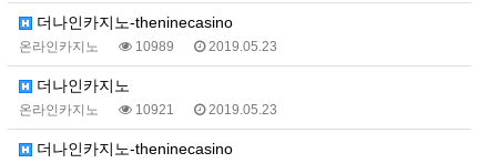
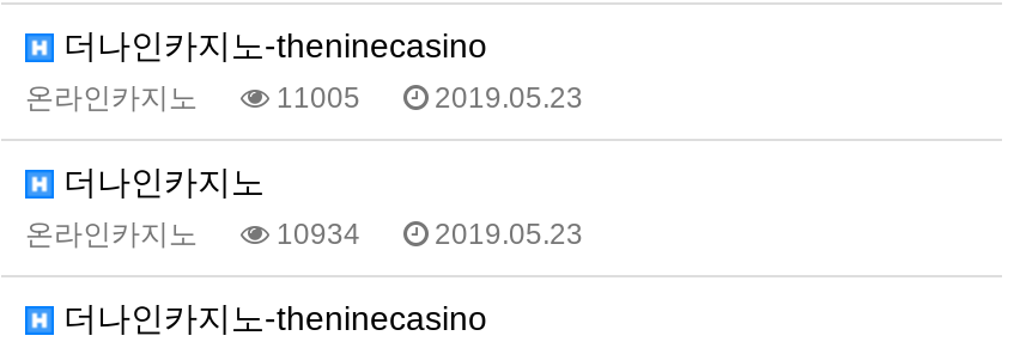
[132,39,277,54] 10989 2019.05.23 -> [269,81,583,115] 11005 2019.05.23
[132,102,277,118] 10921 2019.05.23 -> [269,218,583,251] 10934 2019.05.23

